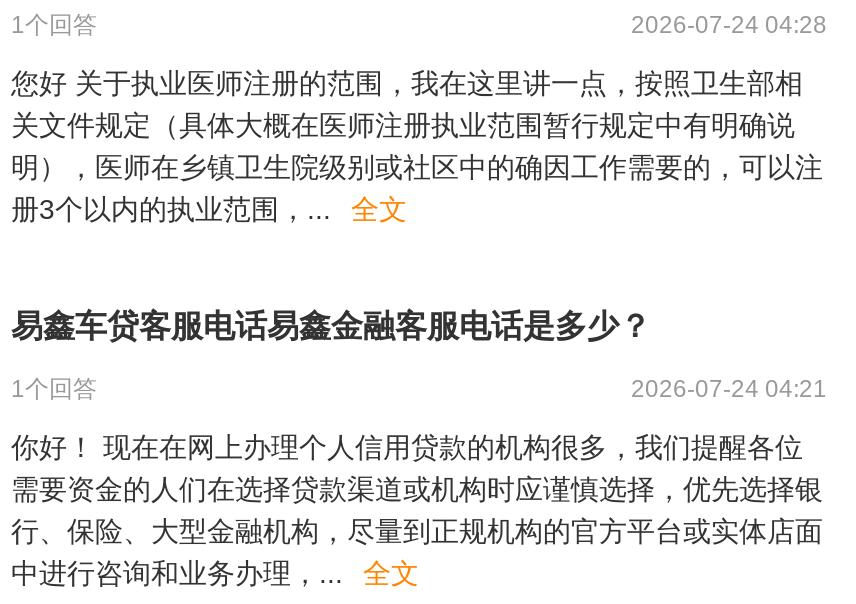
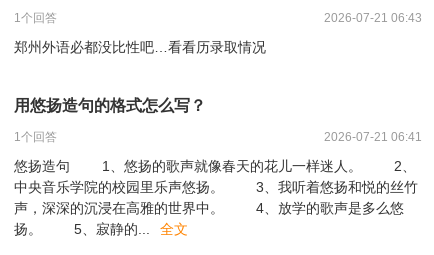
[631,11,827,39] 2026-07-24 04:28 -> [324,11,422,25] 2026-07-21 06:43
[11,67,823,225] 您好 关于执业医师注册的范围，我在这里讲一点，按照卫生部相 | 关文件规定（具体大概在医师注册执业范围暂行规定中有明确说 | 明），医师在乡镇卫生院级别或社区中的确因工作需要的，可以注 | 册3个以内的执业范围，... | 全文 -> [14,39,266,55] 郑州外语必都没比性吧…看看历录取情况
[11,309,651,343] 易鑫车贷客服电话易鑫金融客服电话是多少？ -> [14,97,206,114] 用悠扬造句的格式怎么写？
[631,375,827,403] 2026-07-24 04:21 -> [324,130,422,144] 2026-07-21 06:41
[11,431,823,589] 你好！ 现在在网上办理个人信用贷款的机构很多，我们提醒各位 | 需要资金的人们在选择贷款渠道或机构时应谨慎选择，优先选择银 | 行、保险、大型金融机构，尽量到正规机构的官方平台或实体店面 | 中进行咨询和业务办理，... -> [14,158,418,237] 悠扬造句 1、悠扬的歌声就像春天的花儿一样迷人。 2、 | 中央音乐学院的校园里乐声悠扬。 3、我听着悠扬和悦的丝竹 | 声，深深的沉浸在高雅的世界中。 4、放学的歌声是多么悠 | 扬。 5、寂静的...

